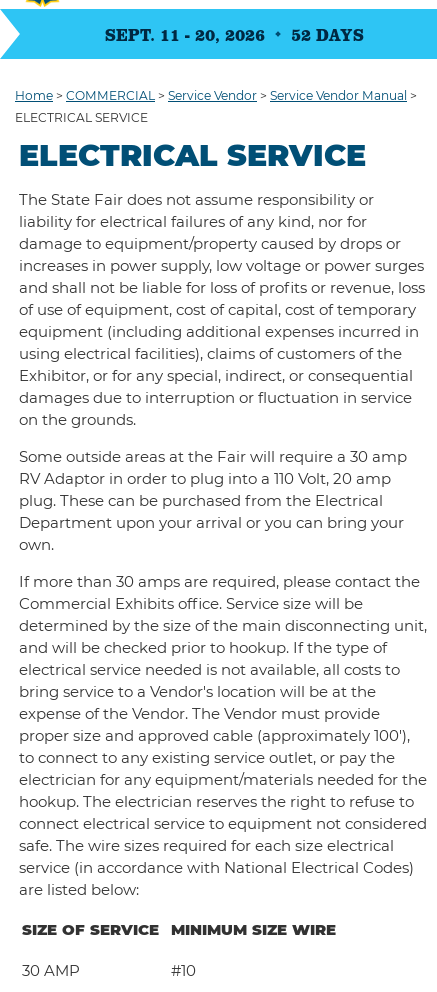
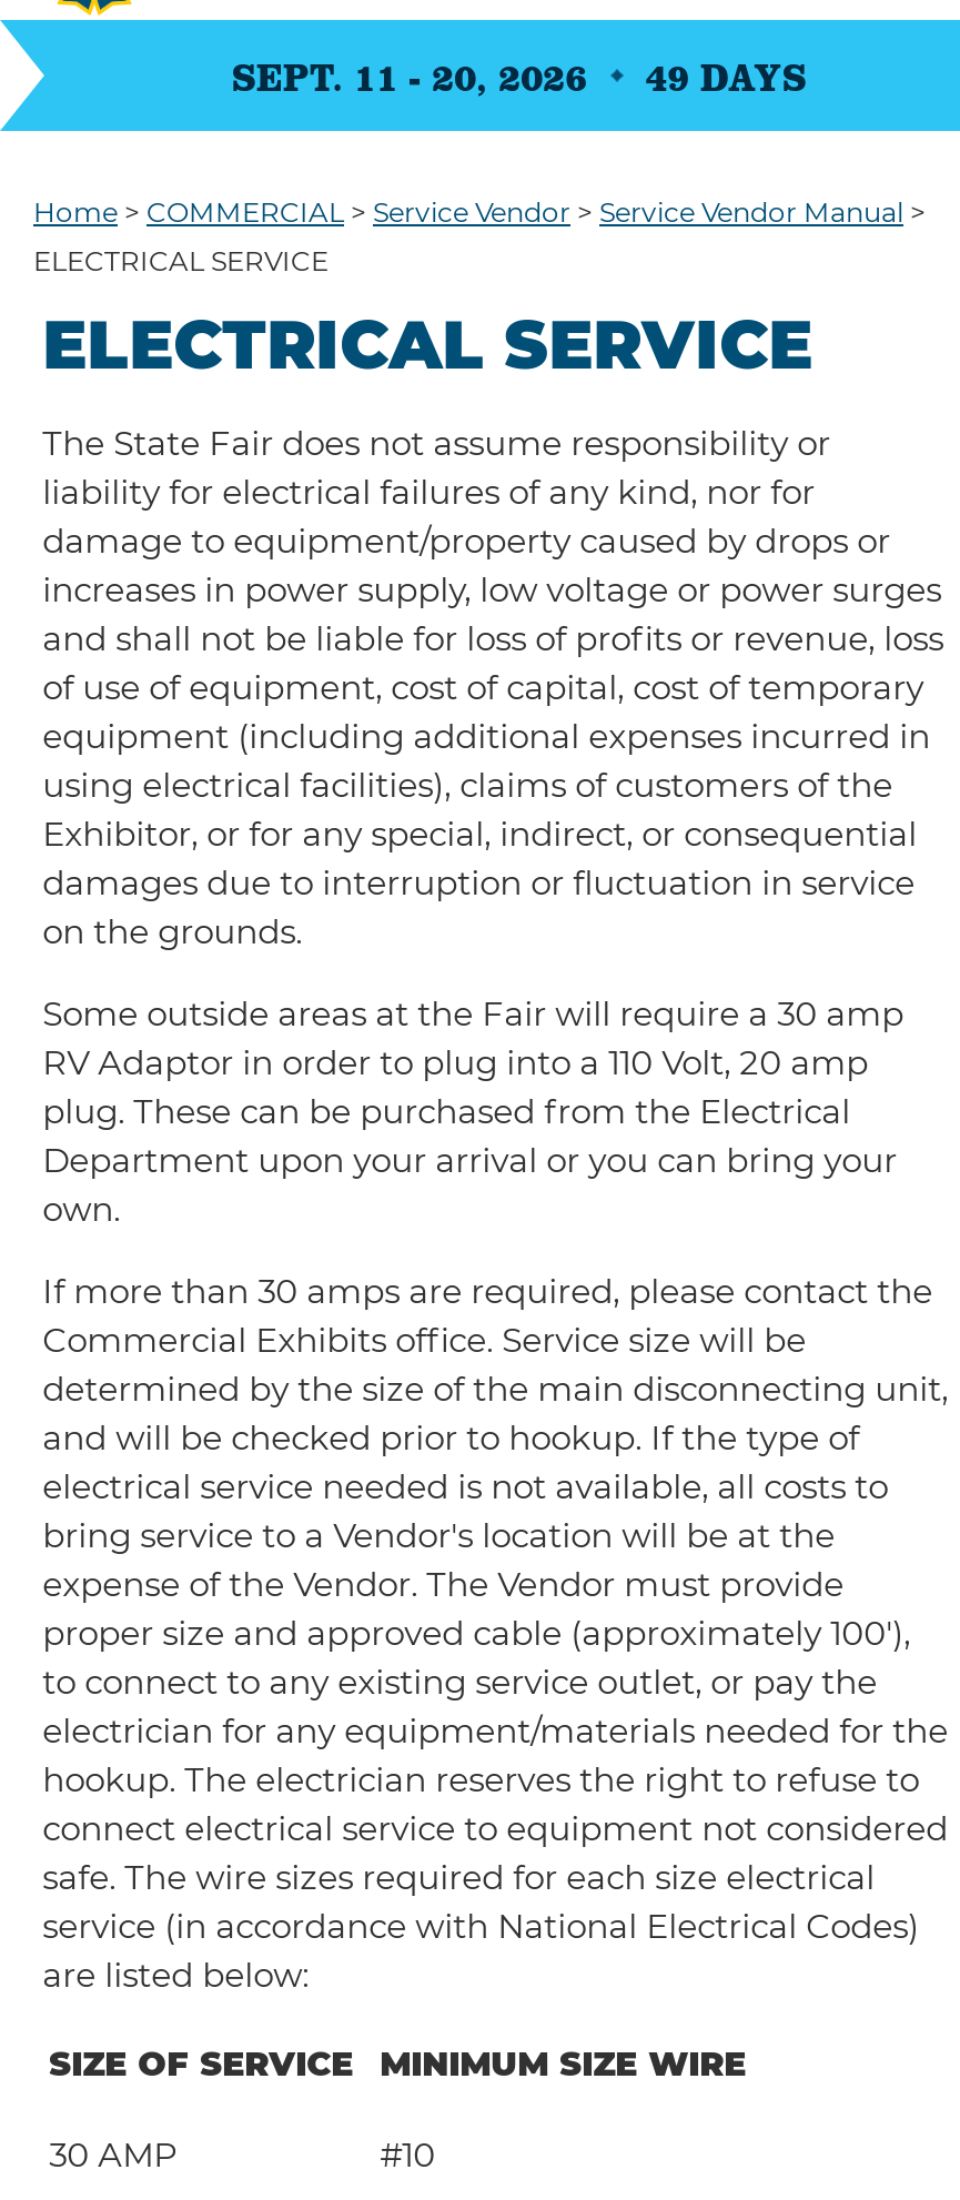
[104,22,363,46] SEPT. 11 - 20, 2026 52 DAYS -> [232,49,807,102] SEPT. 11 - 20, 2026 49 DAYS

